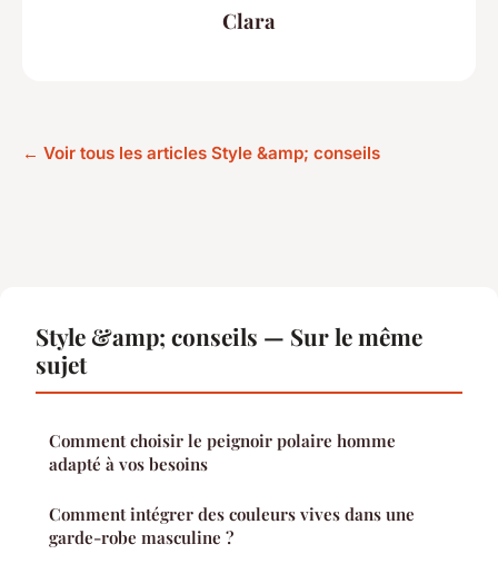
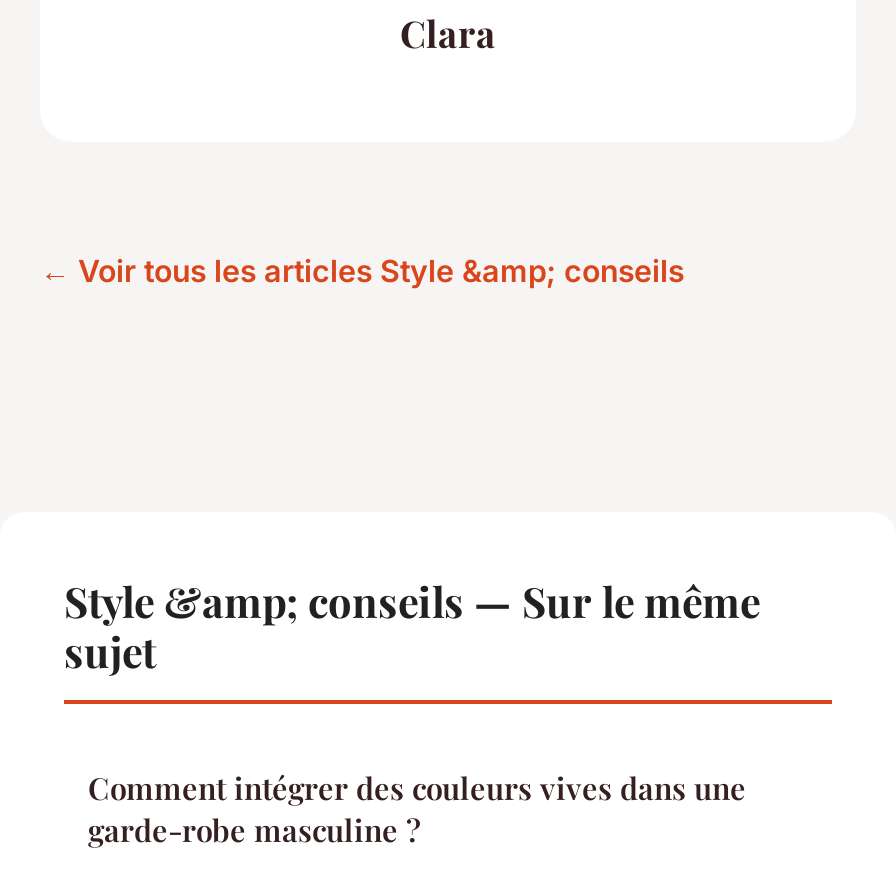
[49,429,396,475] Comment choisir le peignoir polaire homme | adapté à vos besoins -> none

